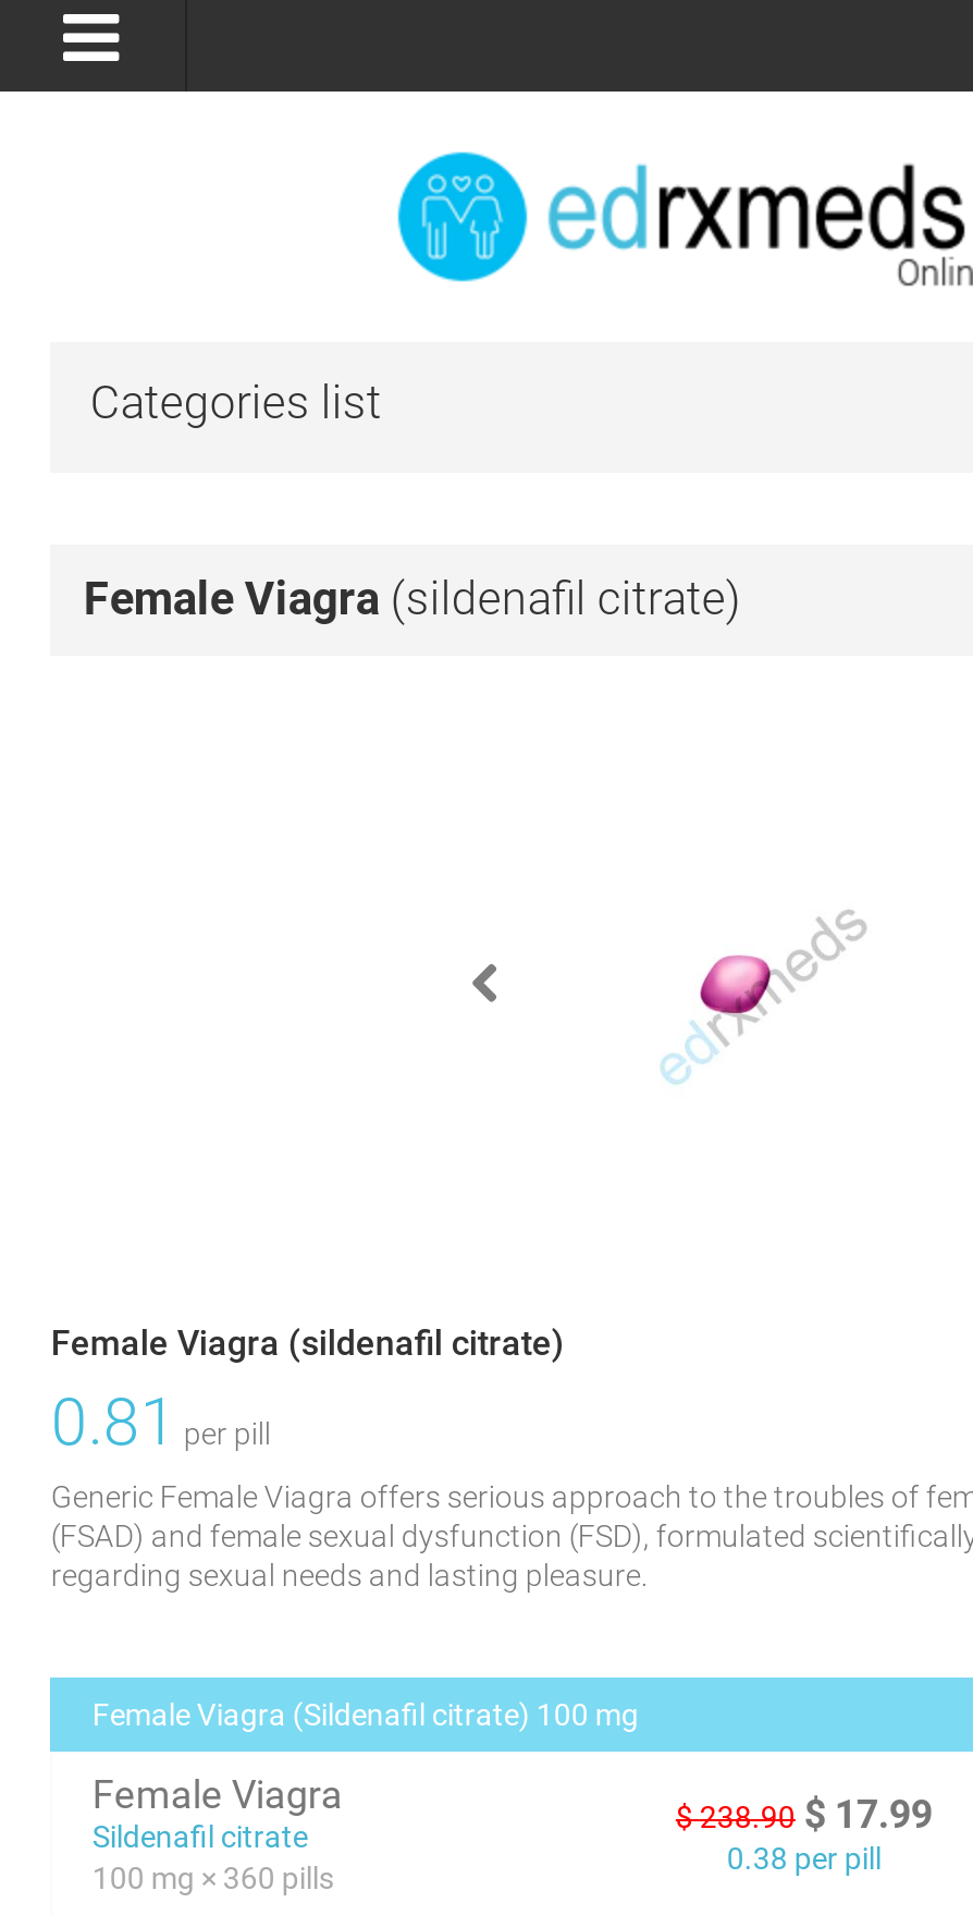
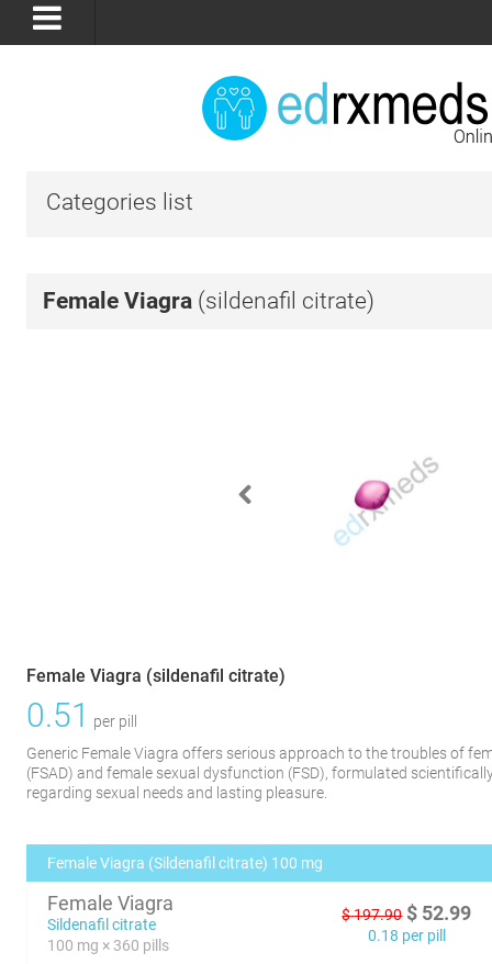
[51,1383,271,1460] 0.81 per pill -> [27,696,138,735] 0.51 per pill
[676,1791,933,1837] $ 238.90 $ 17.99 -> [342,901,472,924] $ 197.90 $ 52.99
[727,1841,881,1876] 0.38 per pill -> [368,927,446,944] 0.18 per pill

